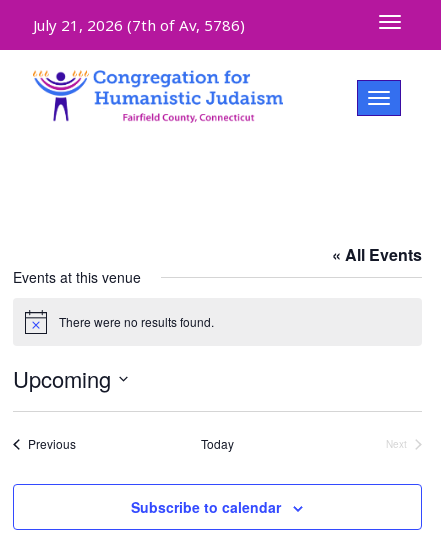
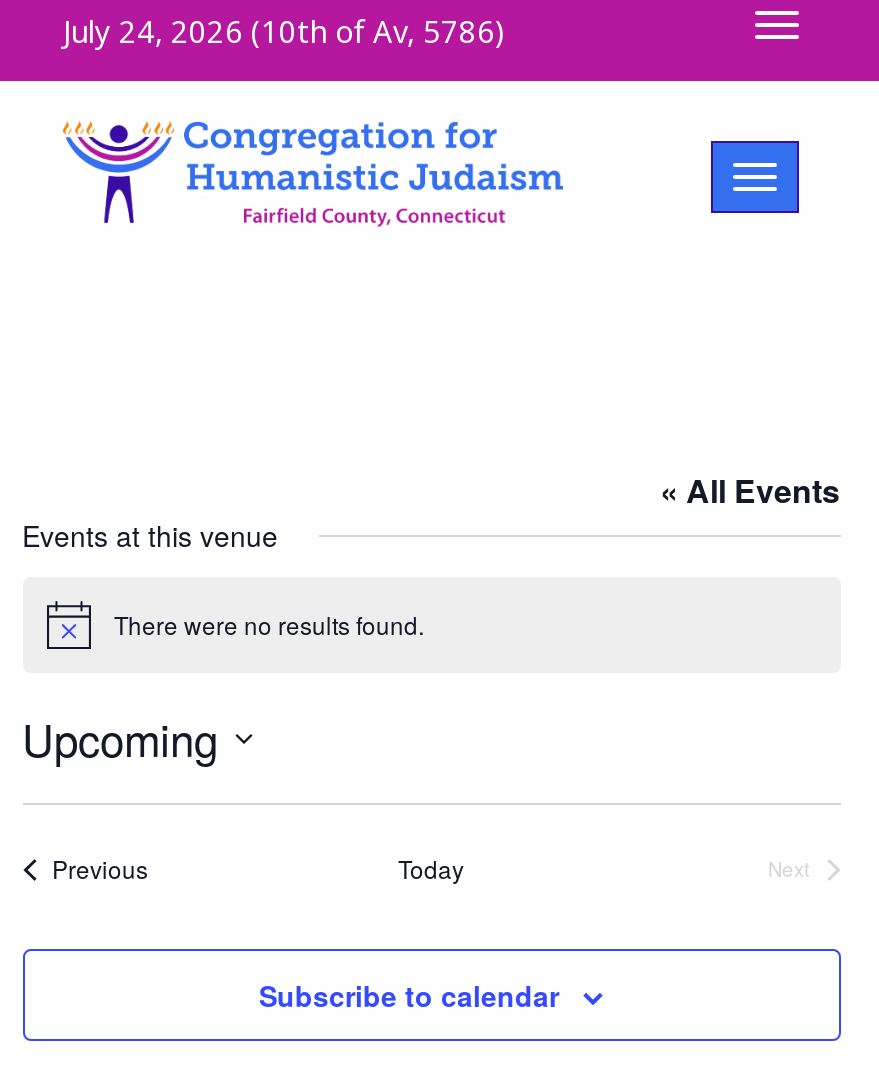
[33,15,245,35] July 21, 2026 (7th of Av, 5786) -> [63,11,505,51] July 24, 2026 (10th of Av, 5786)

